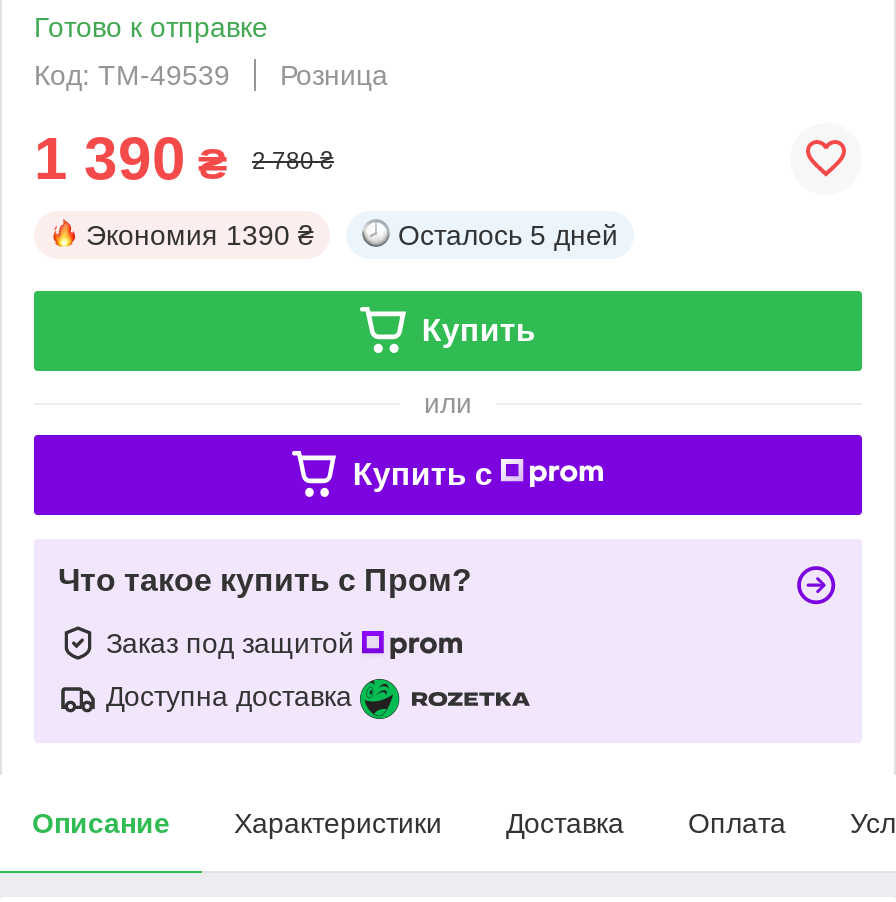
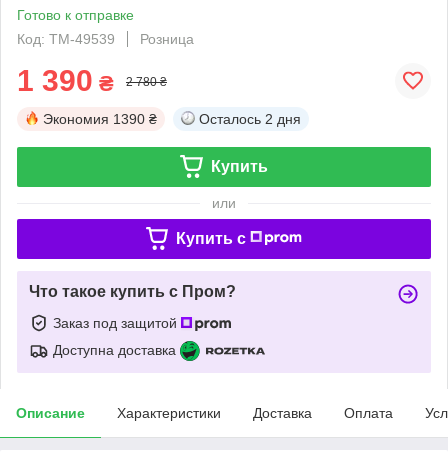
[398,219,618,251] Осталось 5 дней -> [199,111,301,127] Осталось 2 дня

